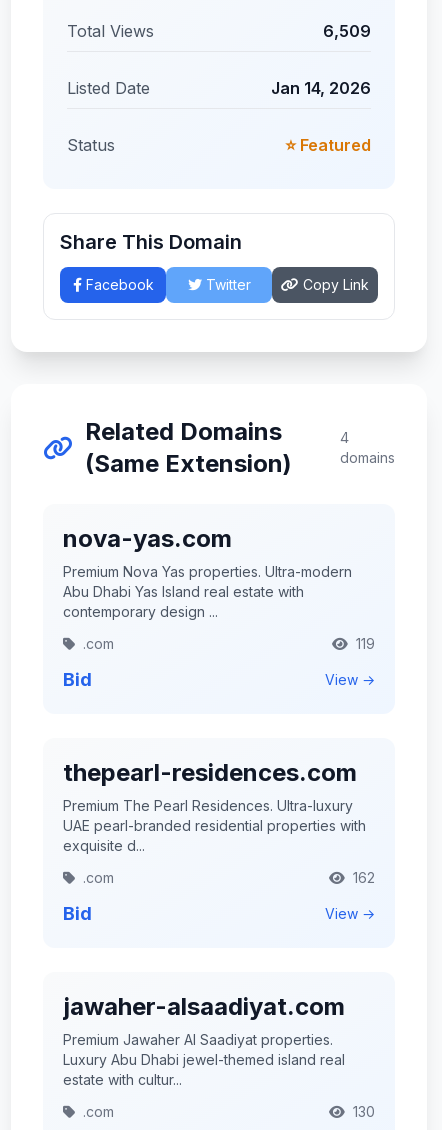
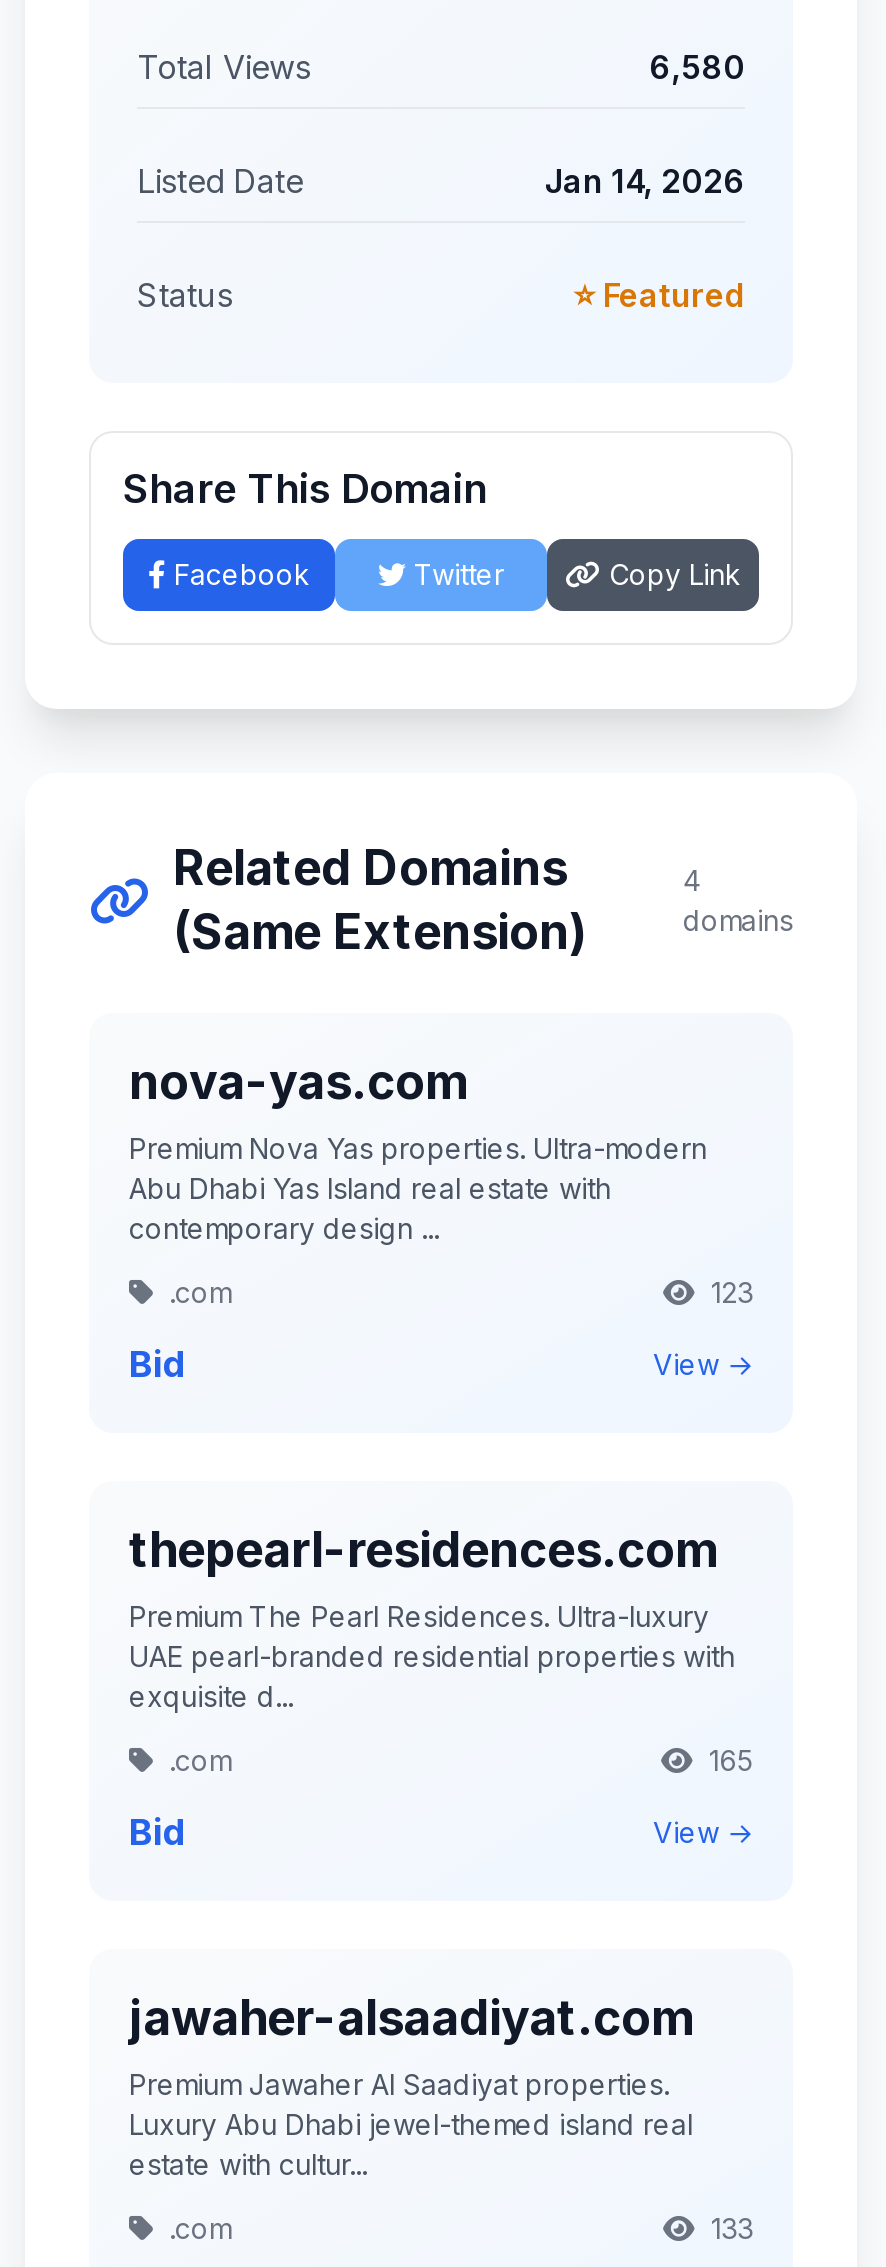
[323,21,371,41] 6,509 -> [649,47,745,87] 6,580
[352,635,375,652] 119 -> [703,1275,753,1309] 123
[349,869,375,886] 162 -> [701,1743,753,1777] 165
[349,1103,375,1120] 130 -> [703,2211,753,2245] 133

